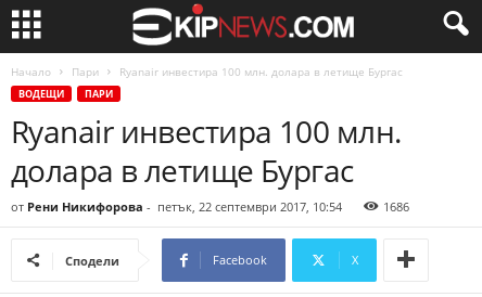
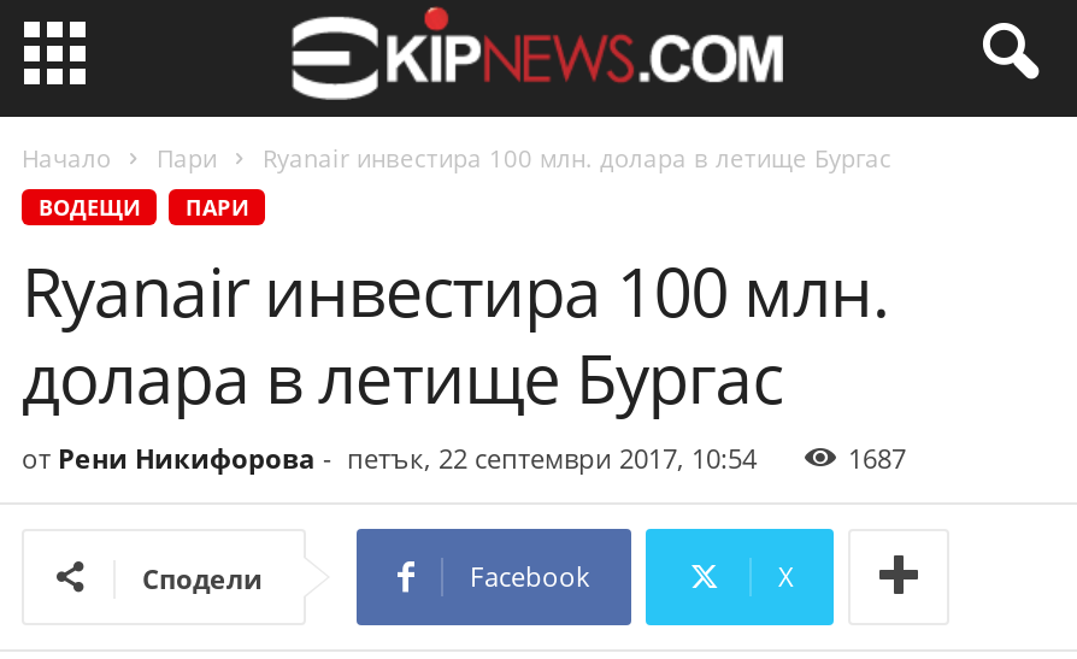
[383,198,409,215] 1686 -> [848,440,906,476] 1687

